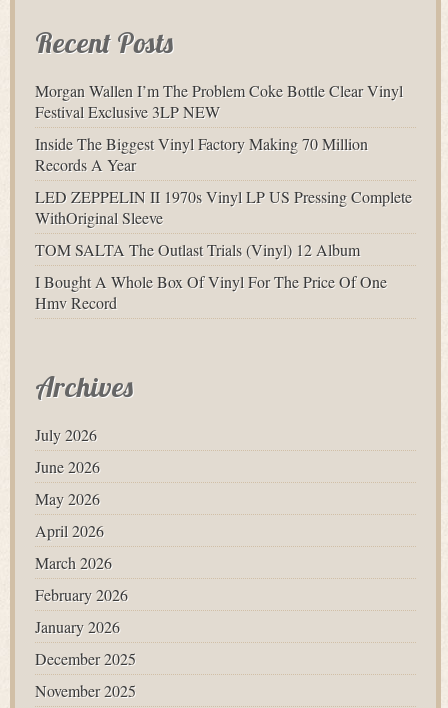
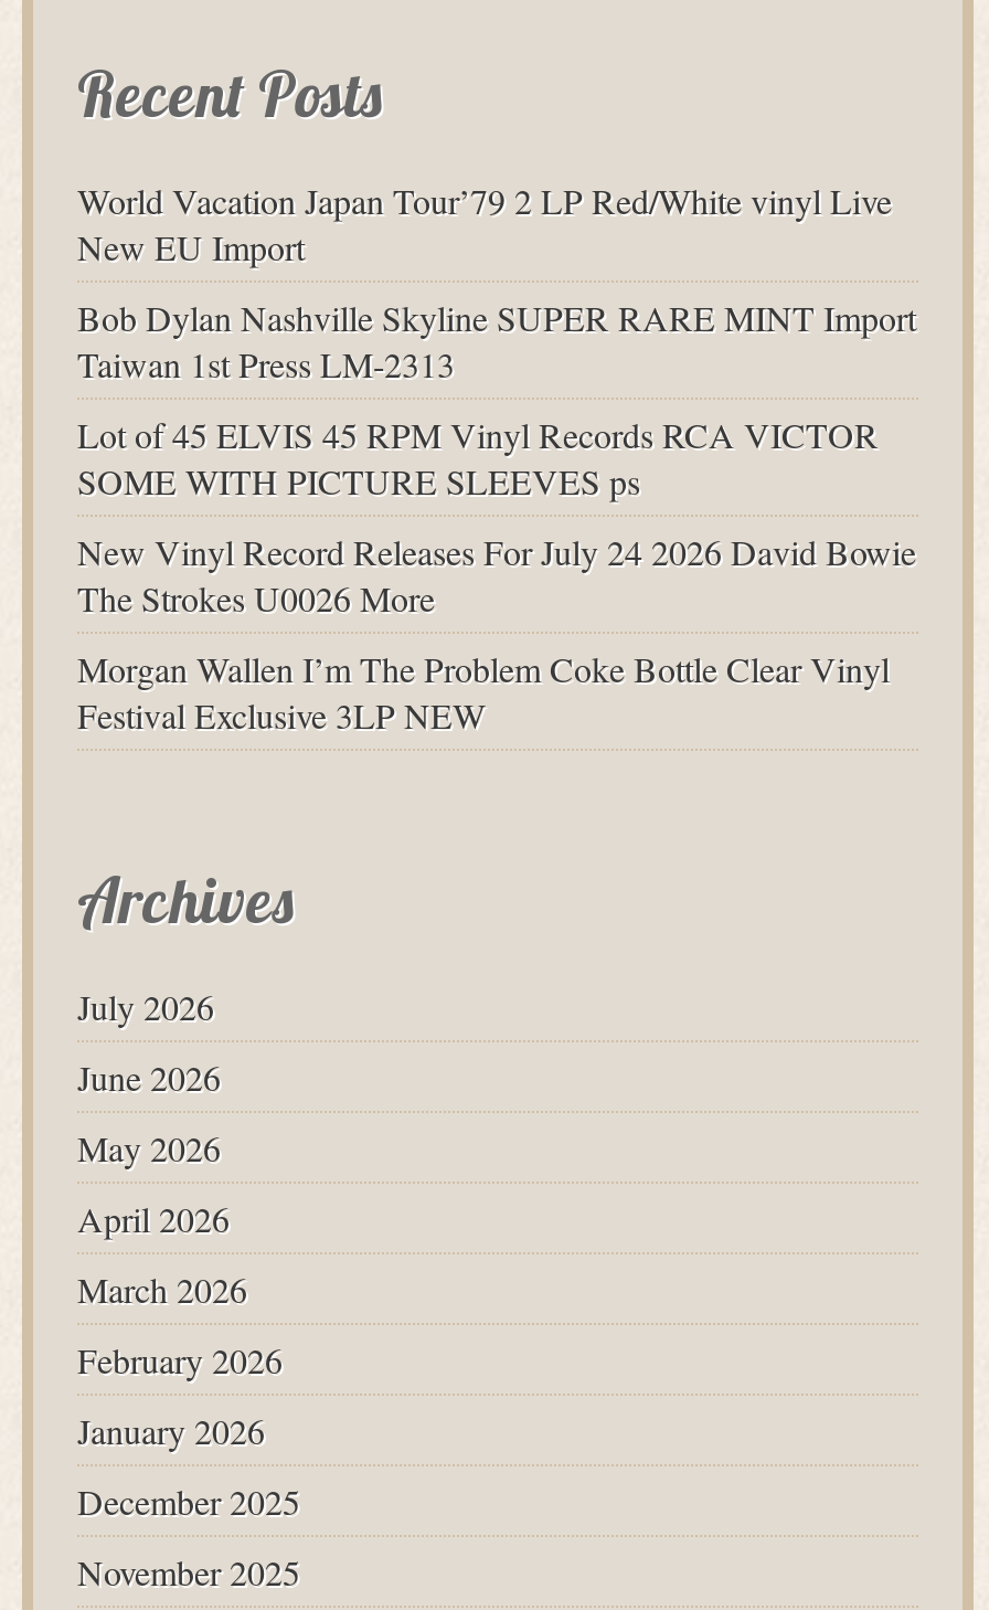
none -> [77,177,916,621] World Vacation Japan Tour’79 2 LP Red/White vinyl Live | New EU Import | Bob Dylan Nashville Skyline SUPER RARE MINT Import | Taiwan 1st Press LM-2313 | Lot of 45 ELVIS 45 RPM Vinyl Records RCA VICTOR | SOME WITH PICTURE SLEEVES ps | New Vinyl Record Releases For July 24 2026 David Bowie | The Strokes U0026 More
moved [35,80,403,122] -> [77,645,890,738]: Morgan Wallen I’m The Problem Coke Bottle Clear Vinyl | Festival Exclusive 3LP NEW
[35,133,412,313] Inside The Biggest Vinyl Factory Making 70 Million | Records A Year | LED ZEPPELIN II 1970s Vinyl LP US Pressing Complete | WithOriginal Sleeve | TOM SALTA The Outlast Trials (Vinyl) 12 Album | I Bought A Whole Box Of Vinyl For The Price Of One | Hmv Record -> none

